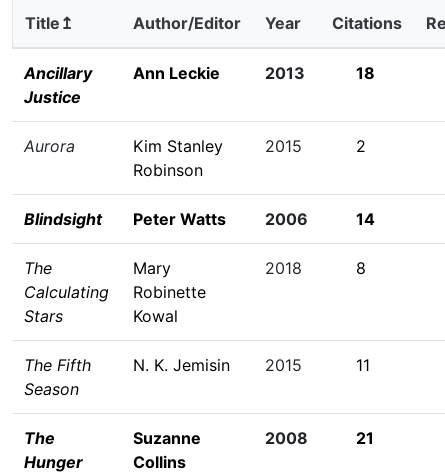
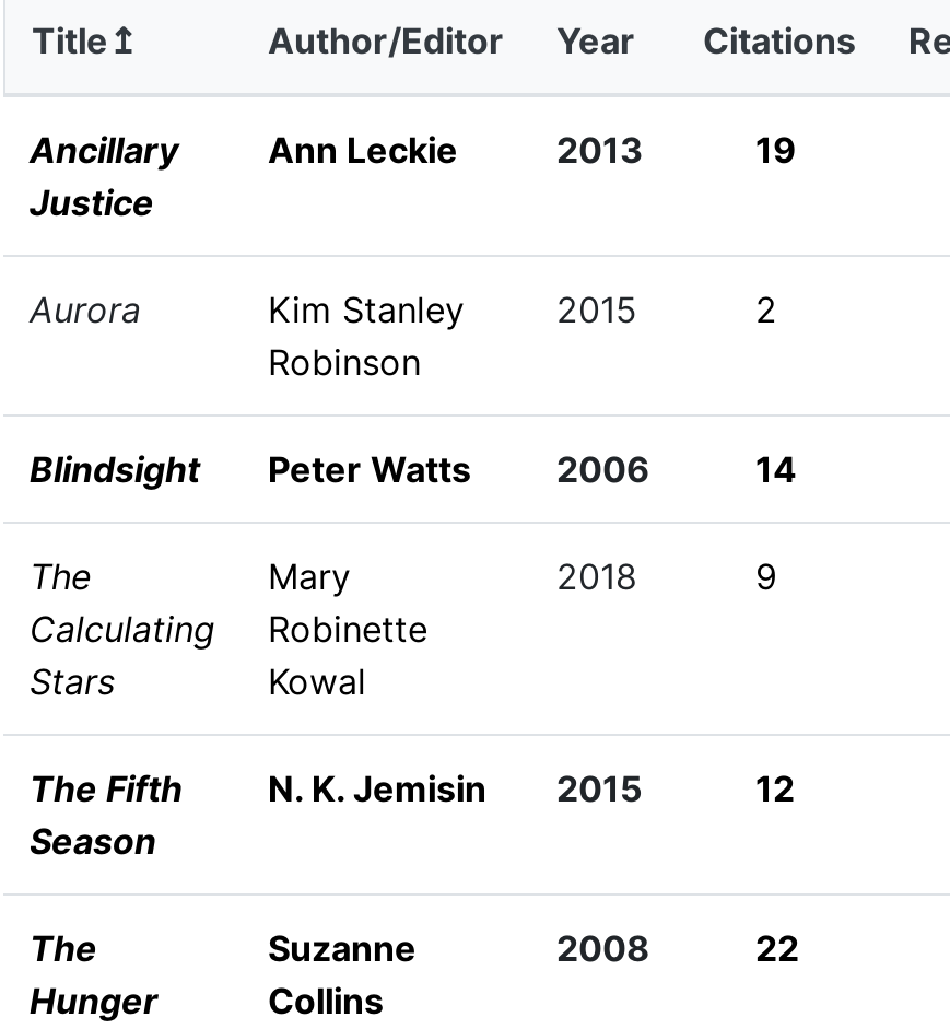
[356,63,375,83] 18 -> [755,128,797,172] 19
[356,258,366,278] 8 -> [755,554,777,598] 9
[356,355,370,375] 11 -> [755,767,795,810] 12
[356,428,374,448] 21 -> [755,926,799,970] 22

